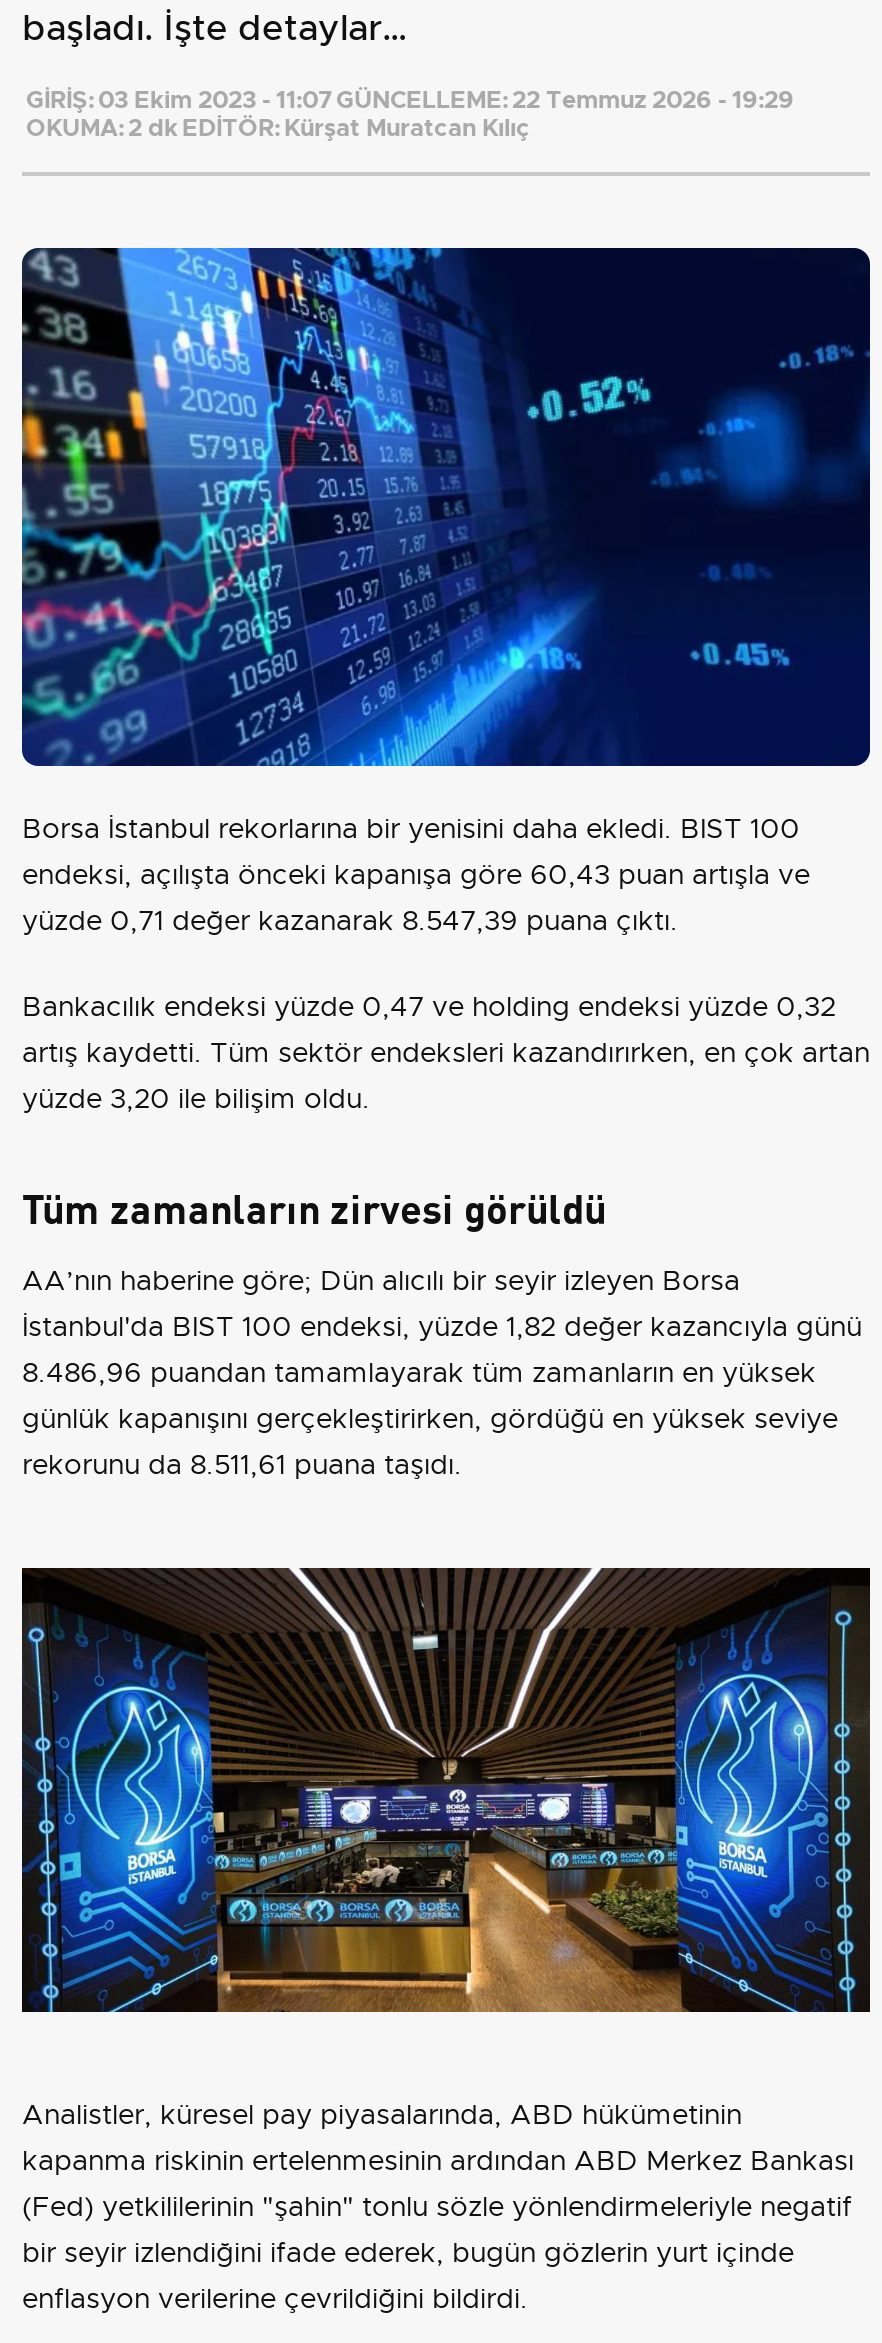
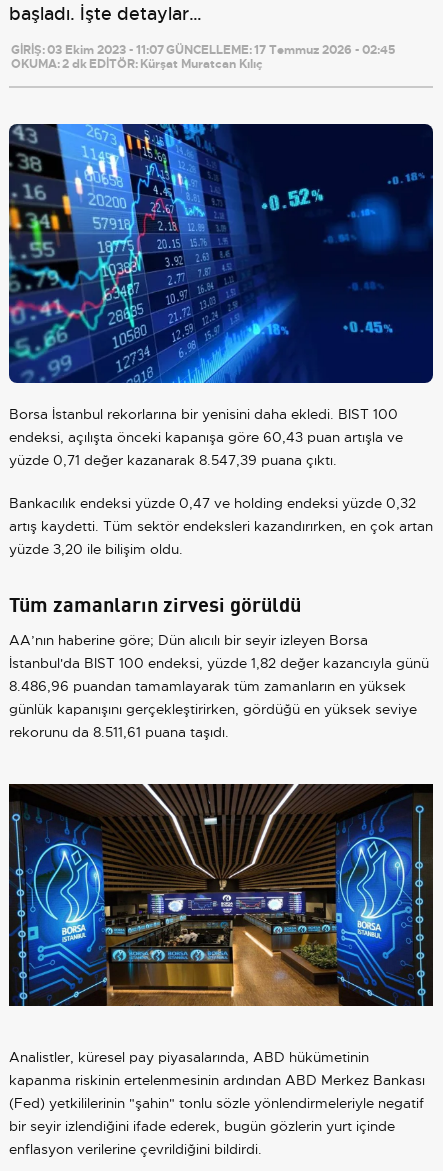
[26,84,794,116] GİRİŞ: 03 Ekim 2023 - 11:07 GÜNCELLEME: 22 Temmuz 2026 - 19:29 -> [11,42,395,58] GİRİŞ: 03 Ekim 2023 - 11:07 GÜNCELLEME: 17 Temmuz 2026 - 02:45

